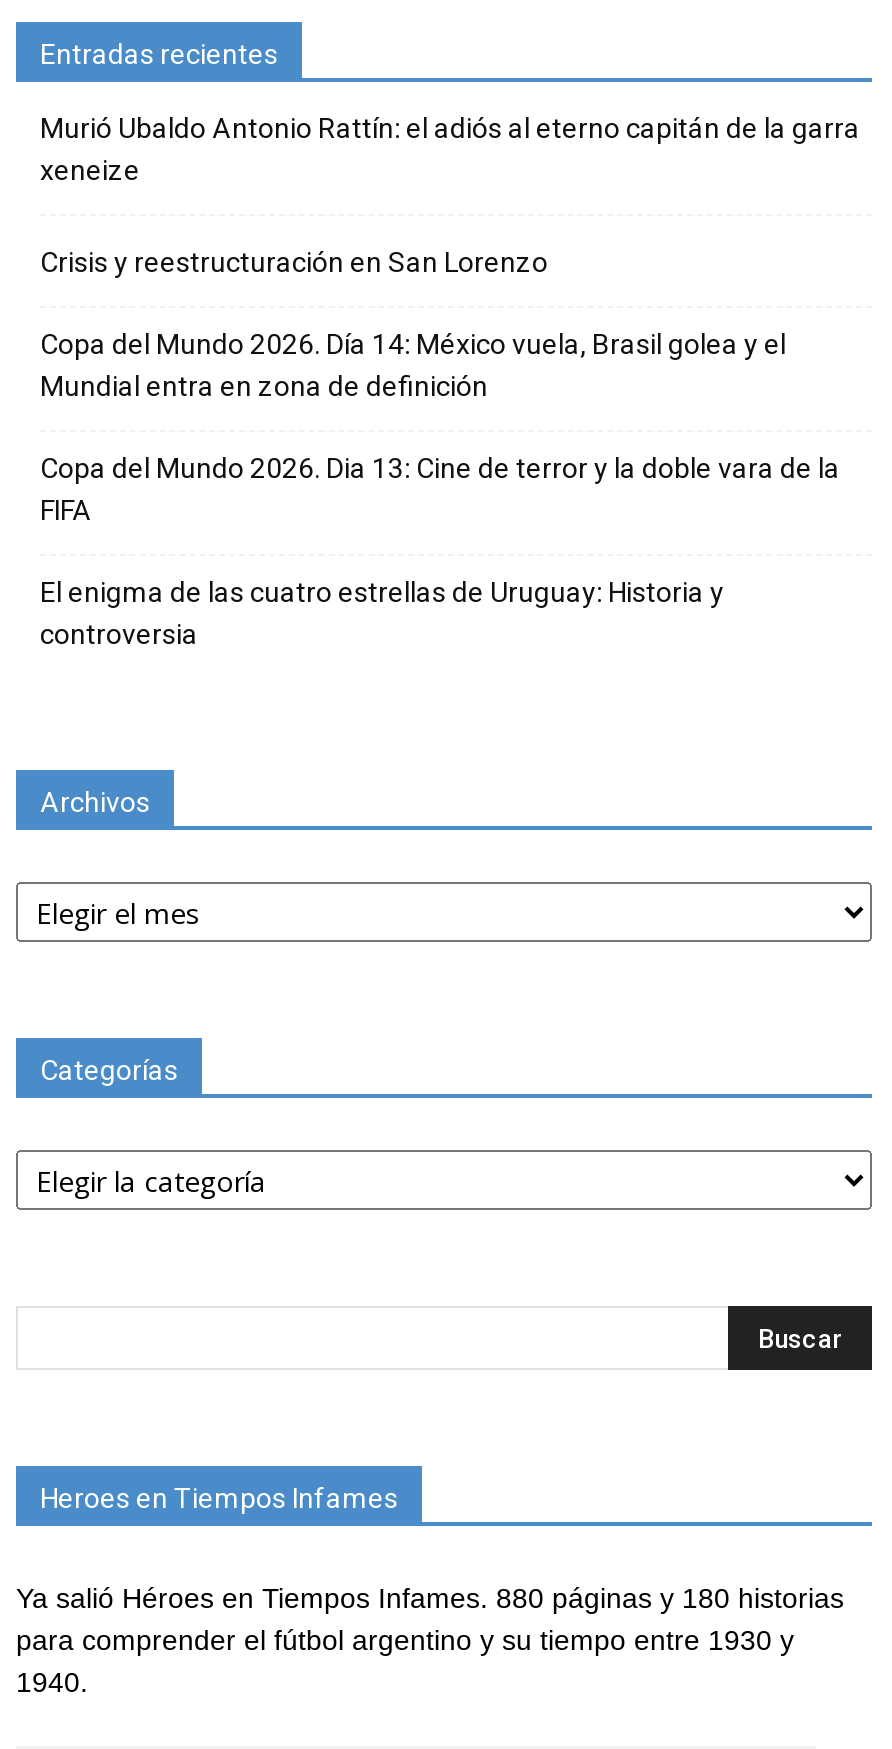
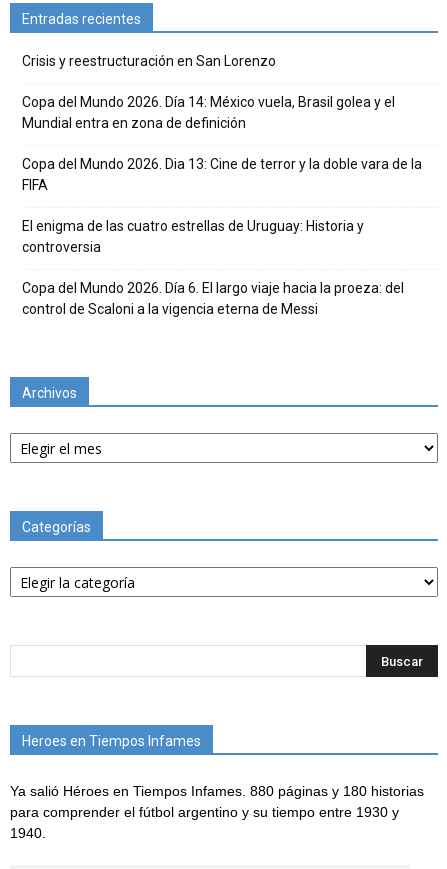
[40,113,860,187] Murió Ubaldo Antonio Rattín: el adiós al eterno capitán de la garra | xeneize -> none
moved [40,247,840,651] -> [22,53,422,255]: Crisis y reestructuración en San Lorenzo | Copa del Mundo 2026. Día 14: México vuela, Brasil golea y el | Mundial entra en zona de definición | Copa del Mundo 2026. Dia 13: Cine de terror y la doble vara de la | FIFA | El enigma de las cuatro estrellas de Uruguay: Historia y | controversia
none -> [22,280,404,317] Copa del Mundo 2026. Día 6. El largo viaje hacia la proeza: del | control de Scaloni a la vigencia eterna de Messi

